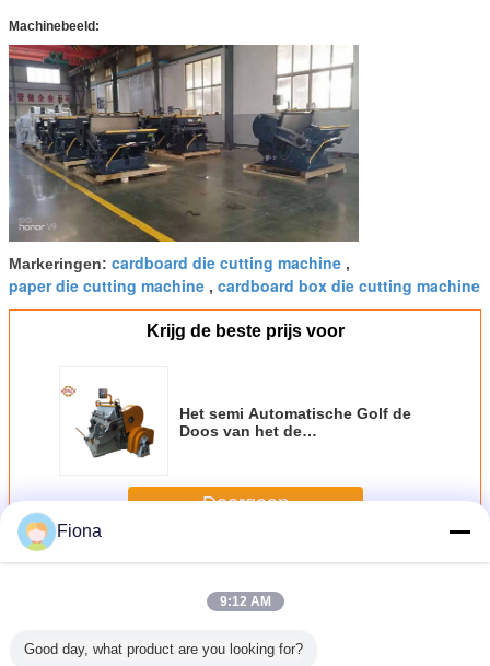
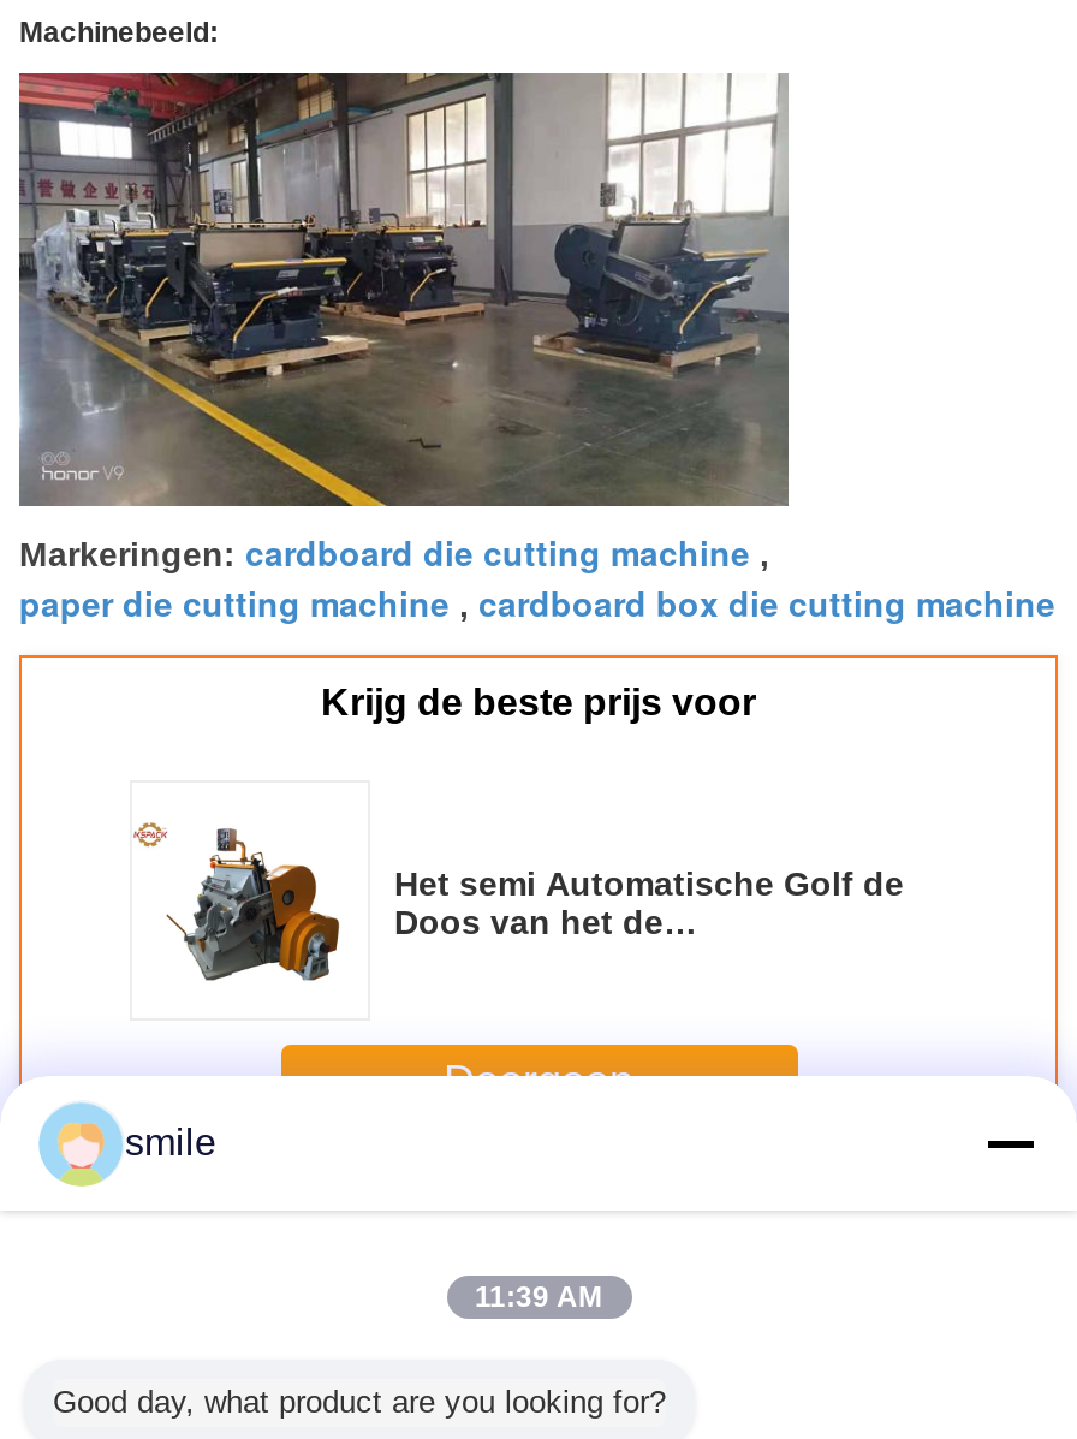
[57,522,102,540] Fiona -> [125,1122,216,1163] smile
[219,594,271,609] 9:12 AM -> [475,1280,602,1314] 11:39 AM

